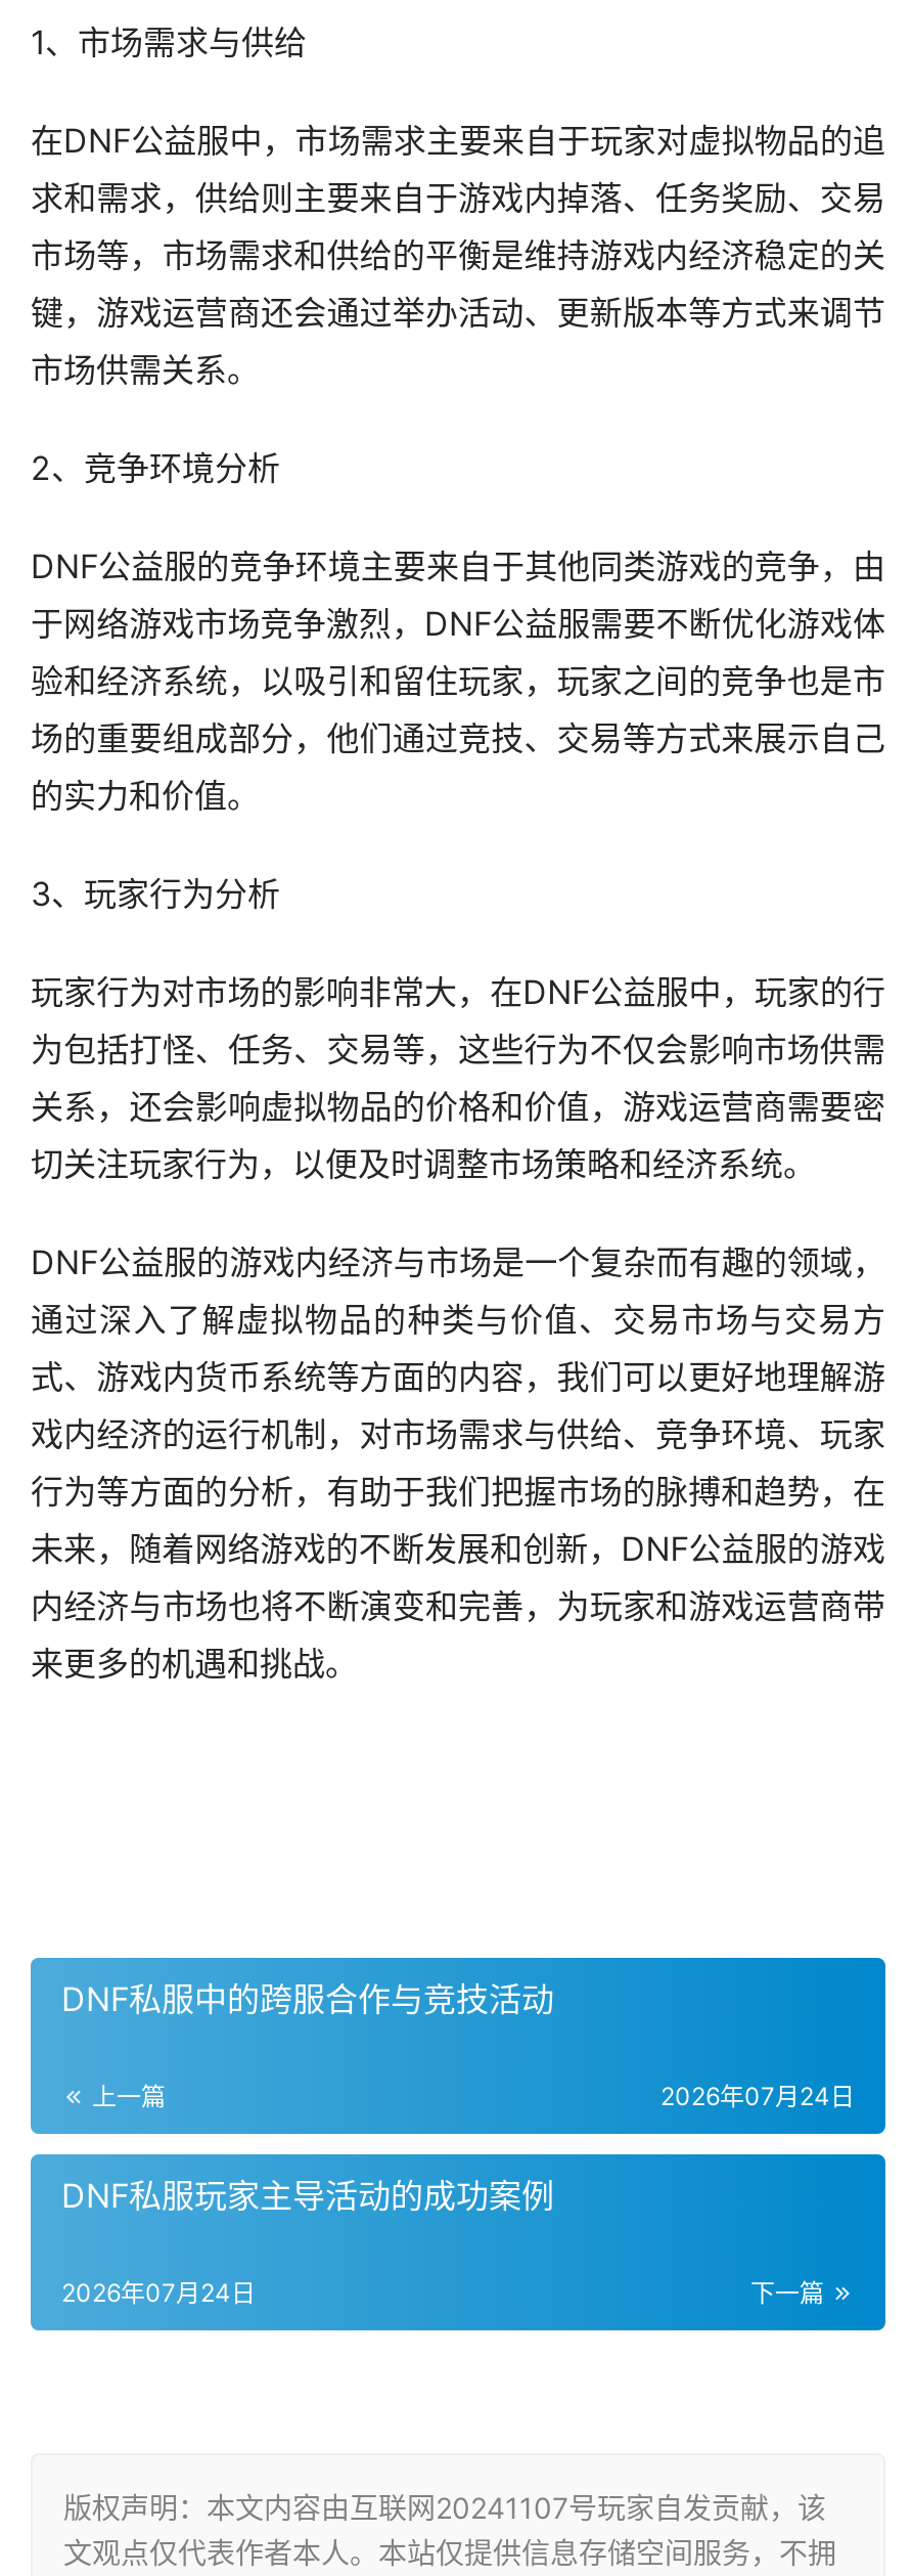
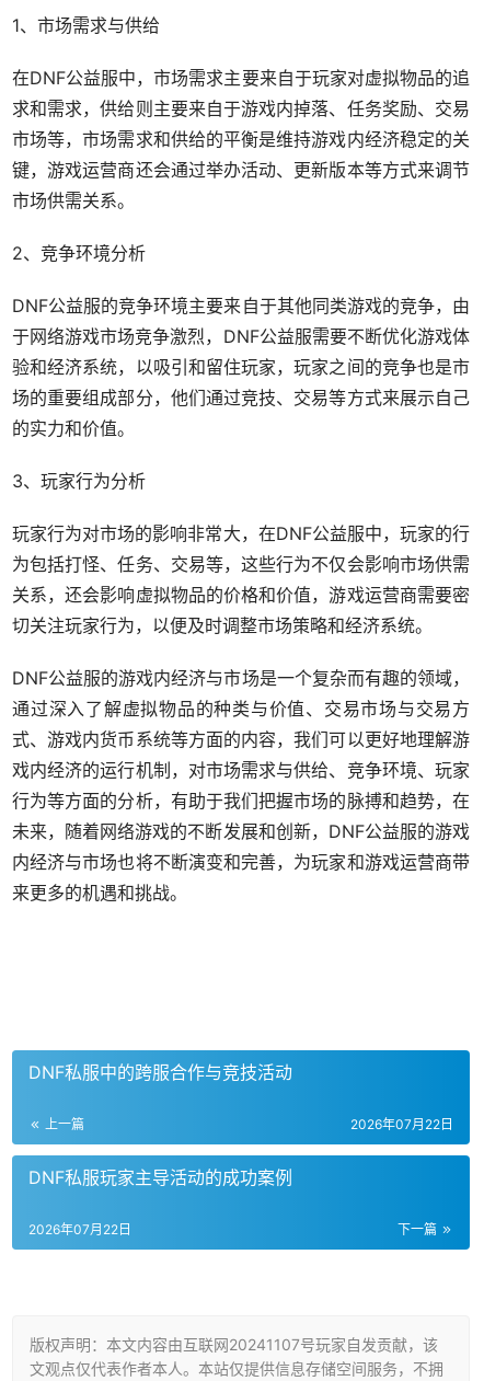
[660,2081,855,2111] 2026年07月24日 -> [350,1116,453,1132] 2026年07月22日
[61,2277,256,2308] 2026年07月24日 -> [28,1221,131,1238] 2026年07月22日

